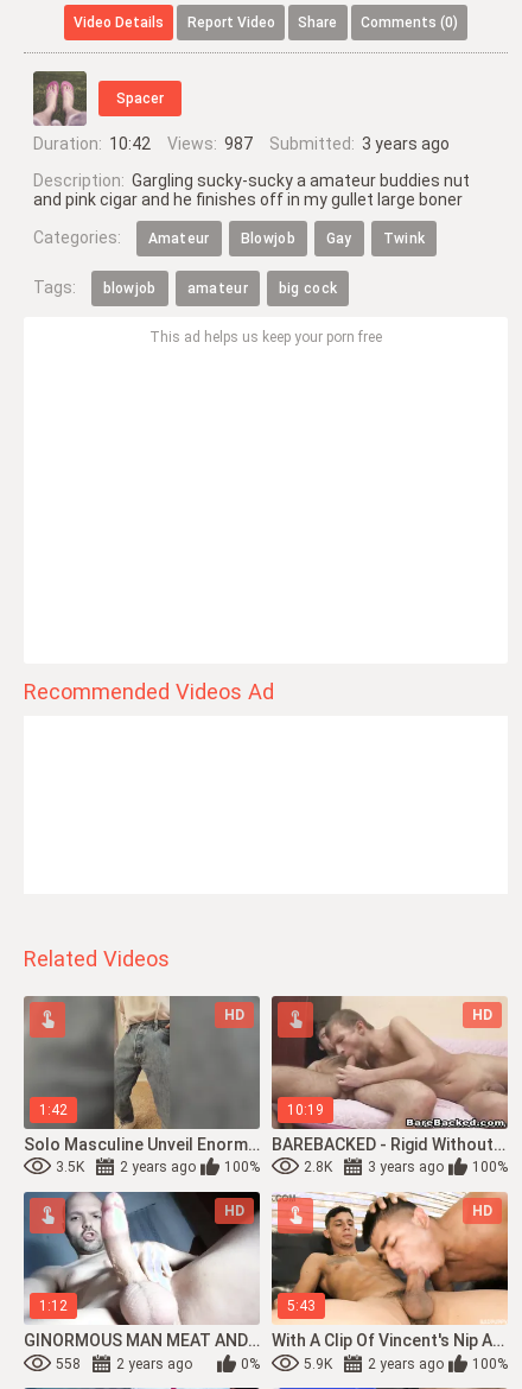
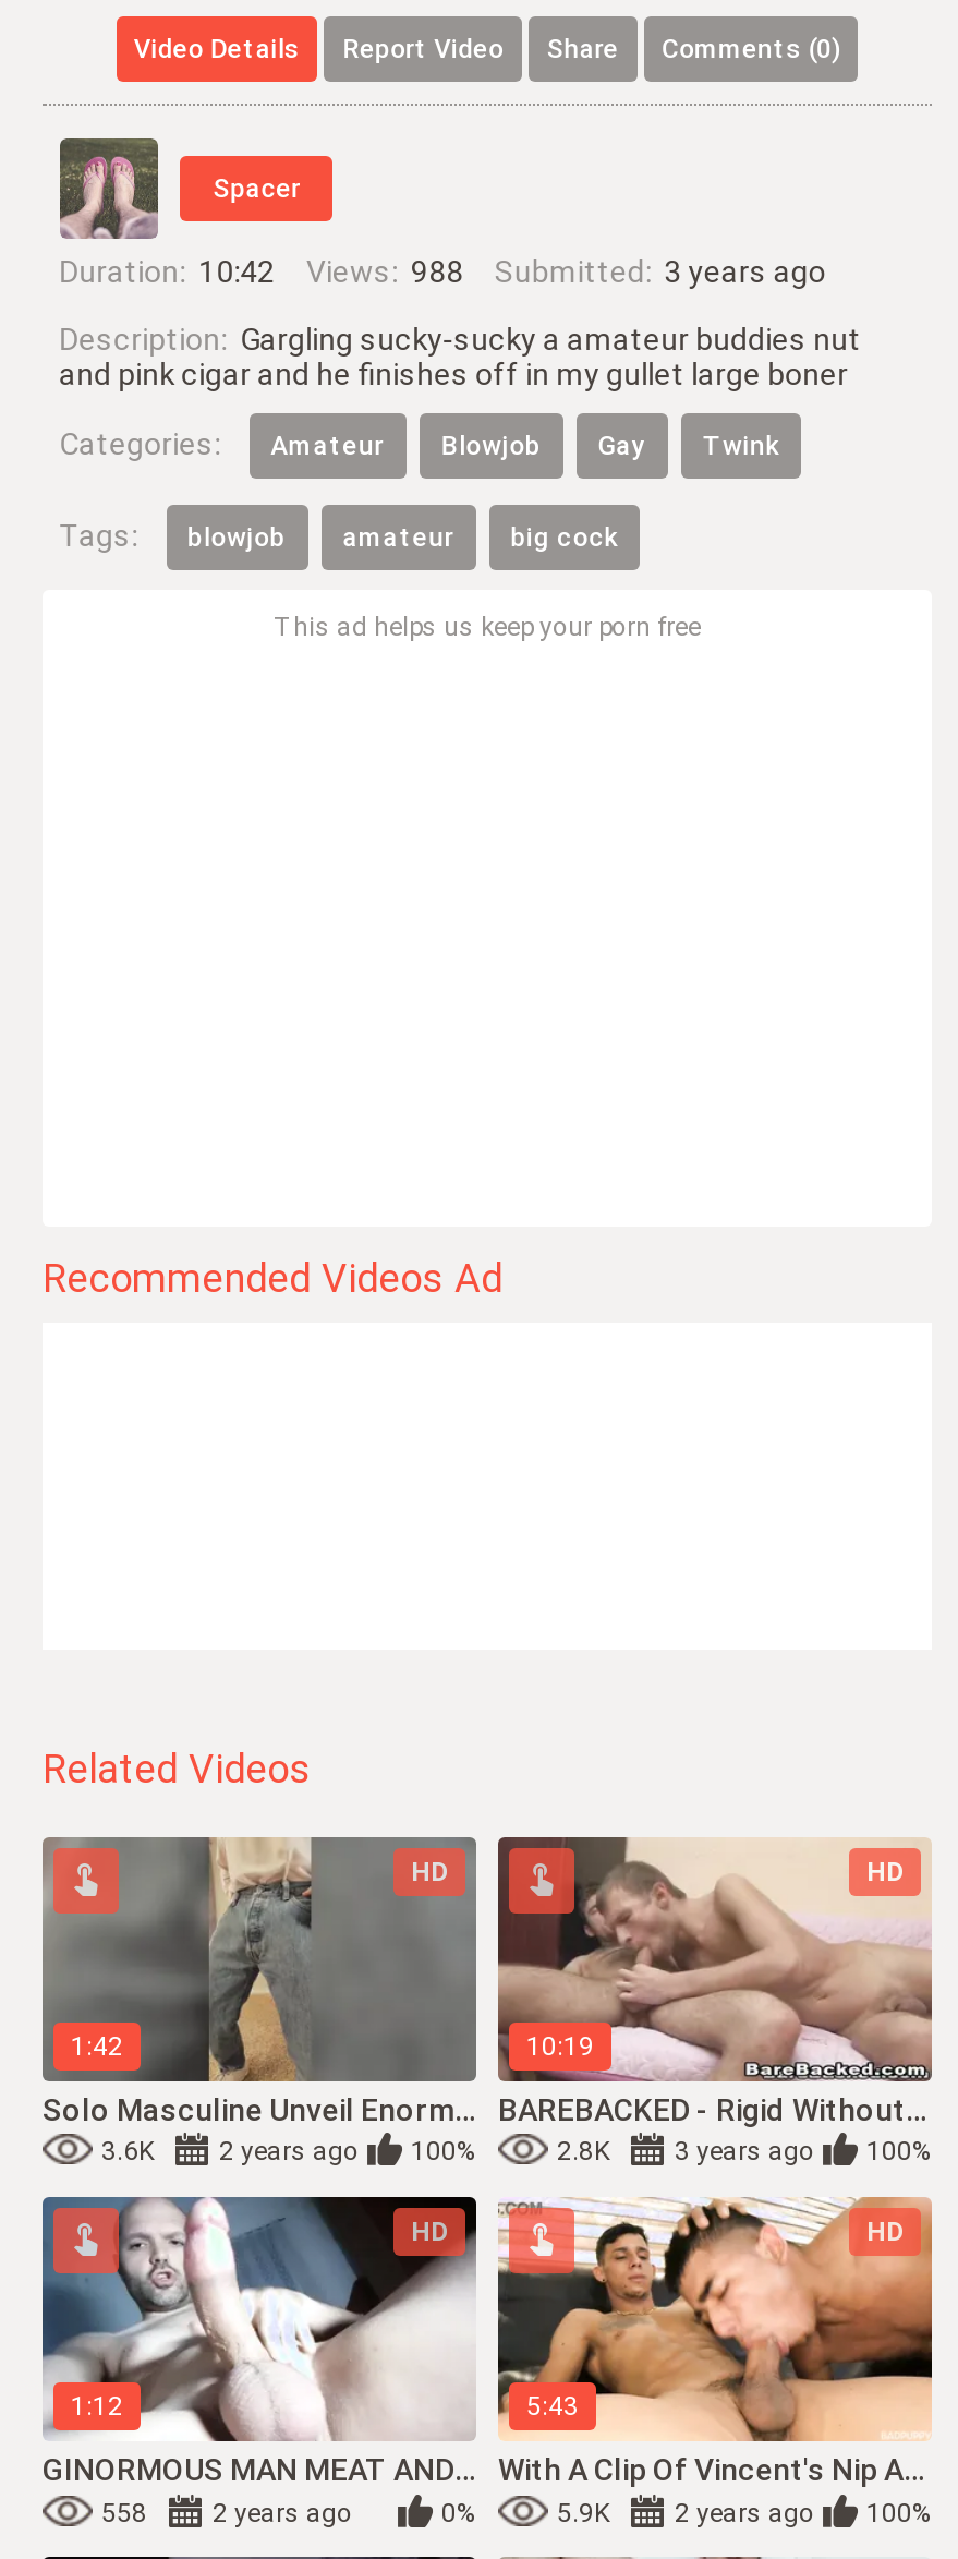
[33,135,450,154] Duration: 10:42 Views: 987 Submitted: 3 years ago -> [59,255,826,290] Duration: 10:42 Views: 988 Submitted: 3 years ago
[56,1159,84,1176] 3.5K -> [101,2137,154,2167] 3.6K

